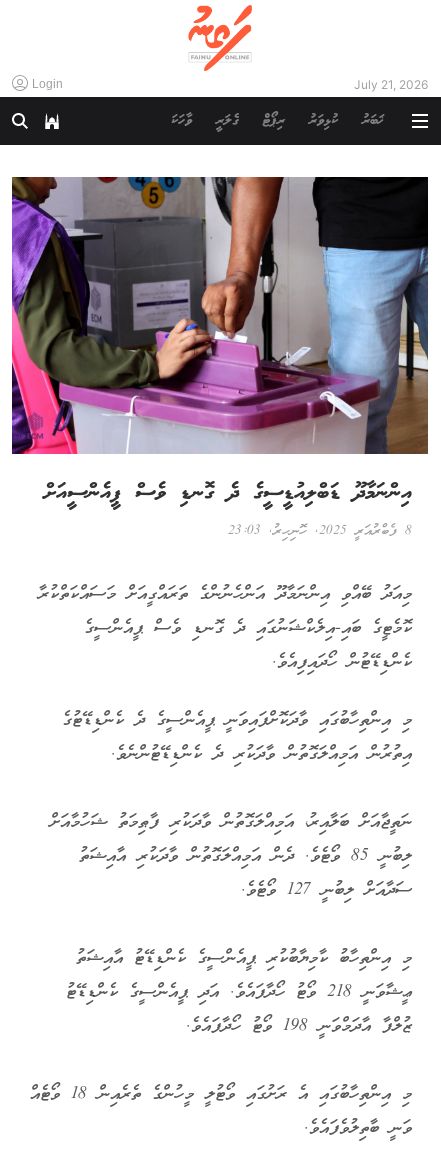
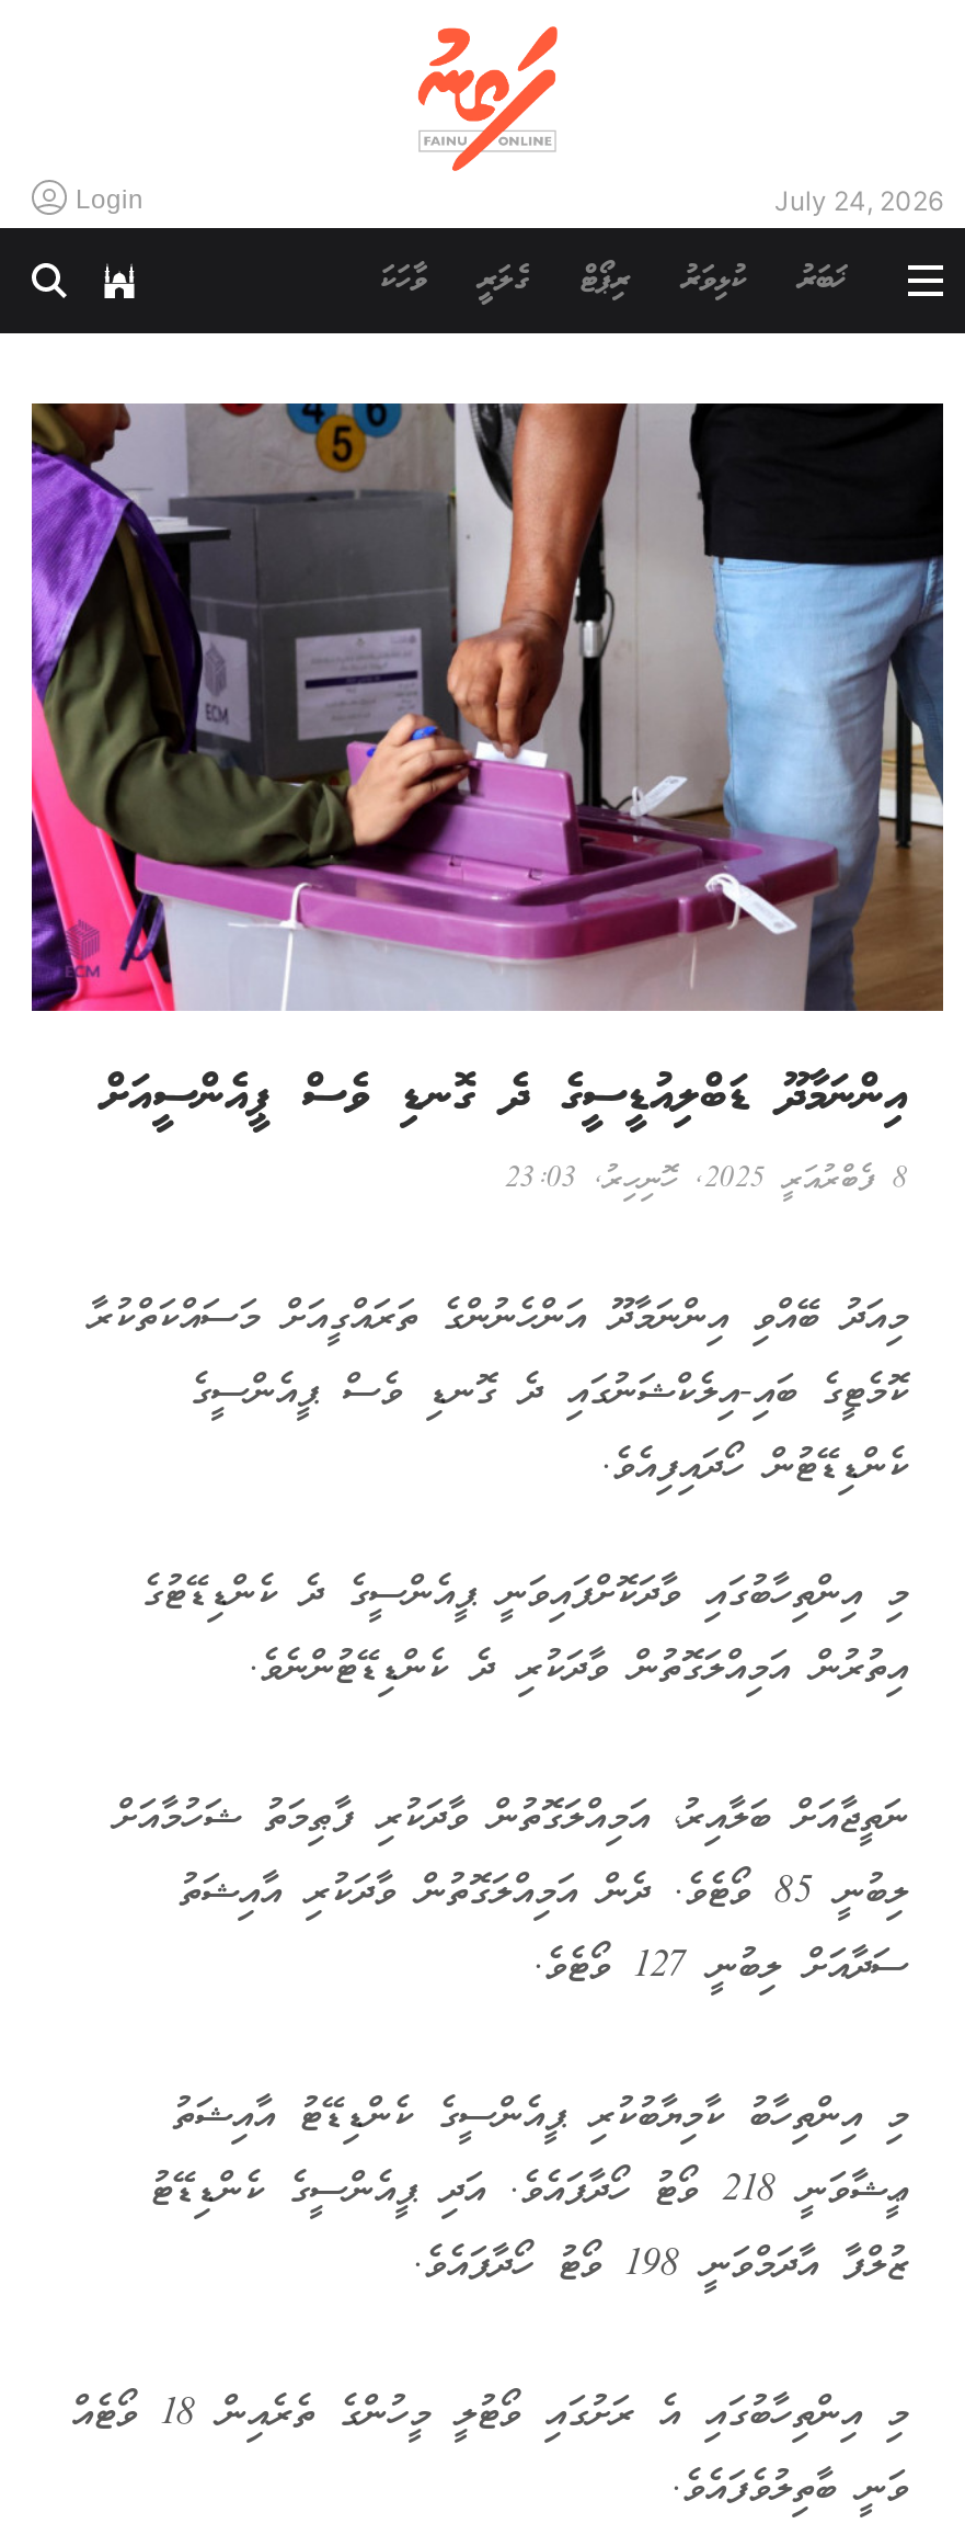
[354,77,428,92] July 21, 2026 -> [774,184,943,217] July 24, 2026

